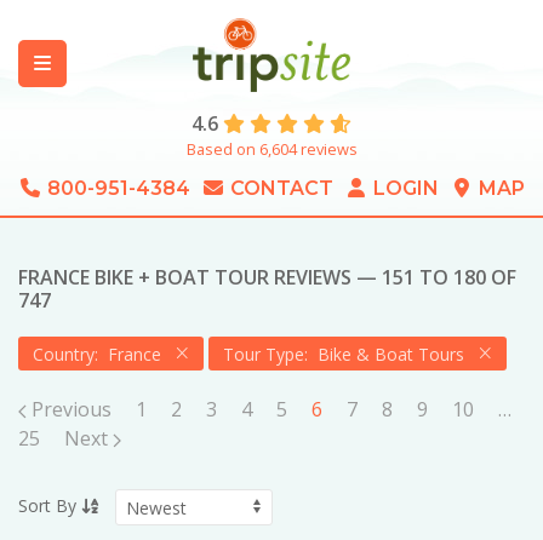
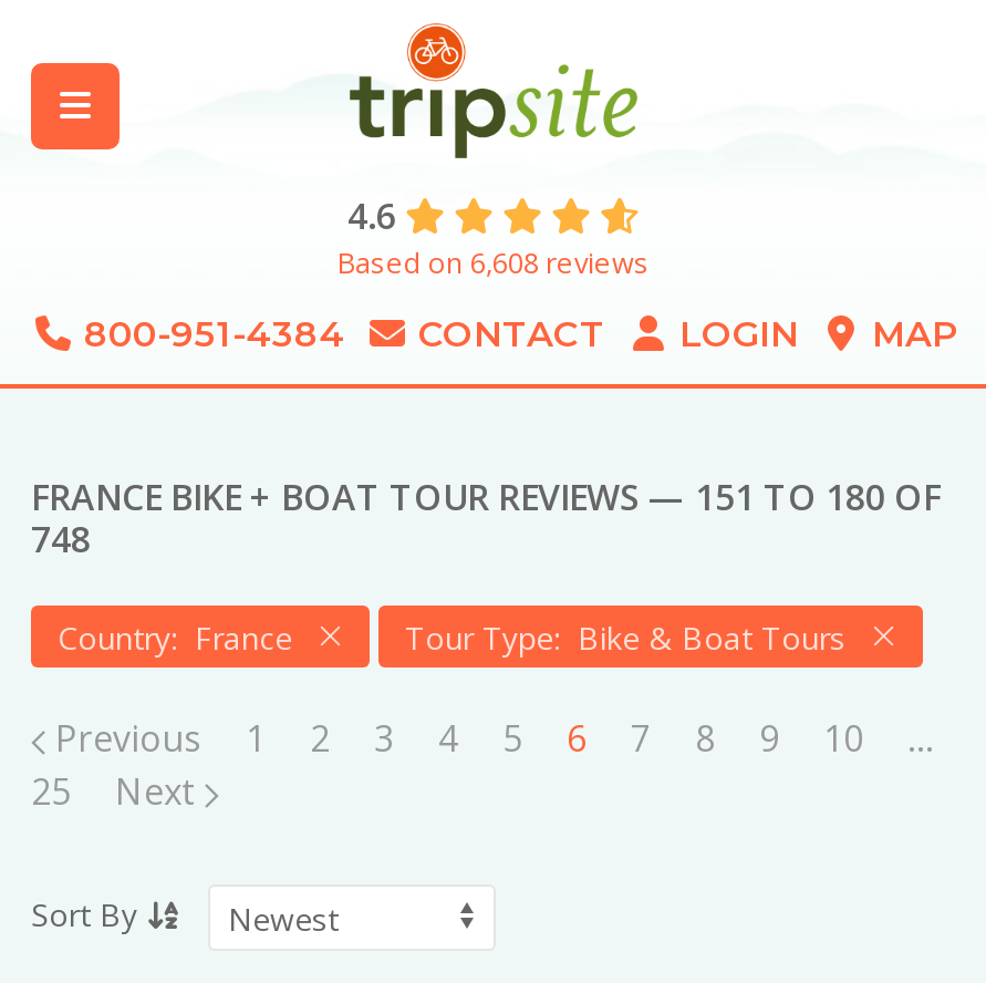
[186,138,357,160] Based on 6,604 reviews -> [338,243,650,283] Based on 6,608 reviews
[18,287,51,314] 747 -> [31,515,91,564] 748

